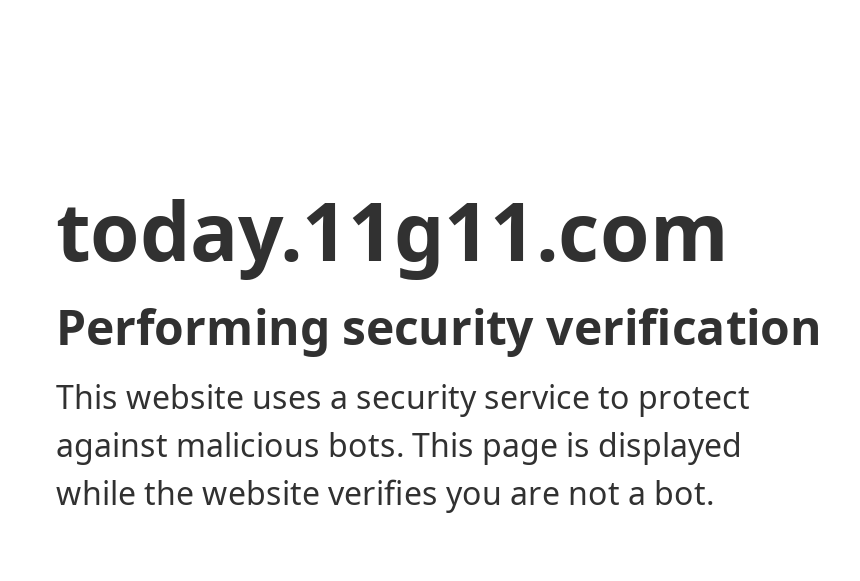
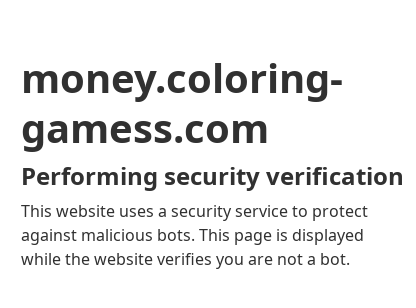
[56,175,728,285] today.11g11.com -> [21,50,343,155] money.coloring- | gamess.com

